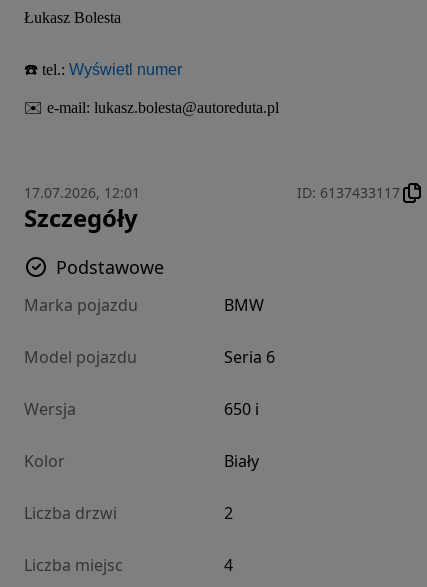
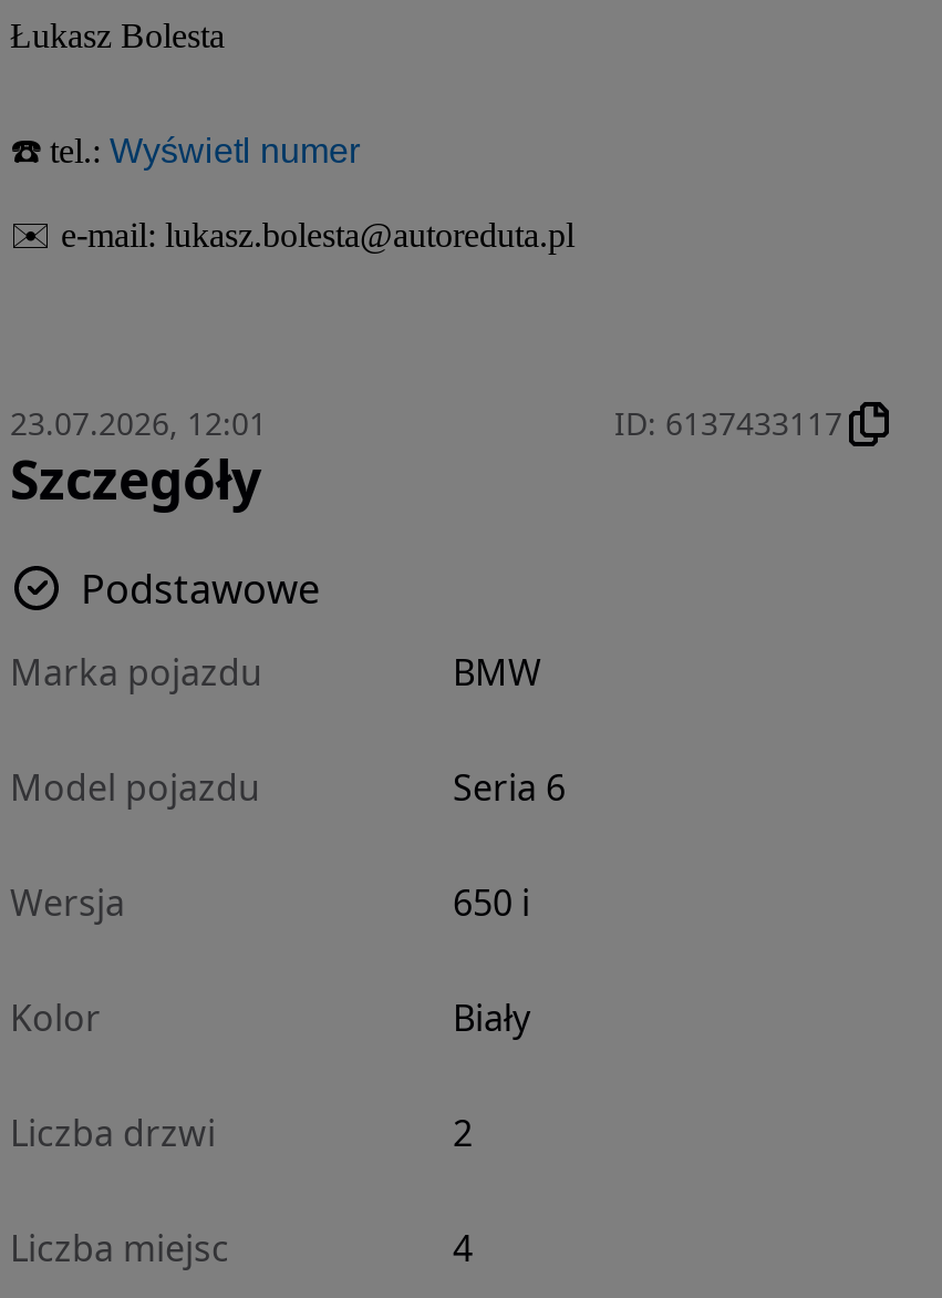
[24,183,140,202] 17.07.2026, 12:01 -> [10,402,267,444] 23.07.2026, 12:01

